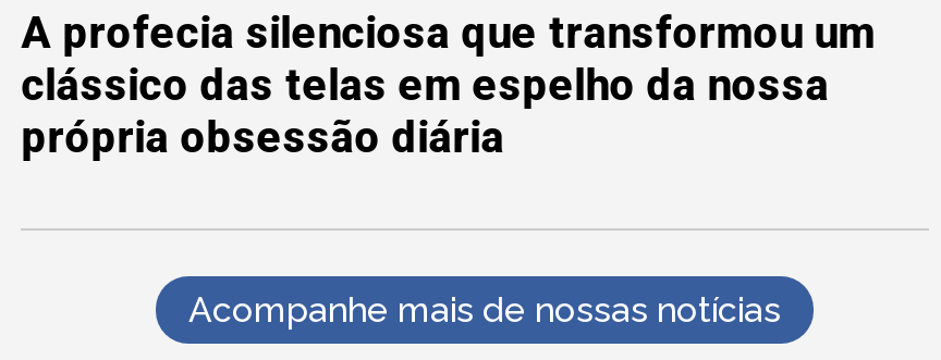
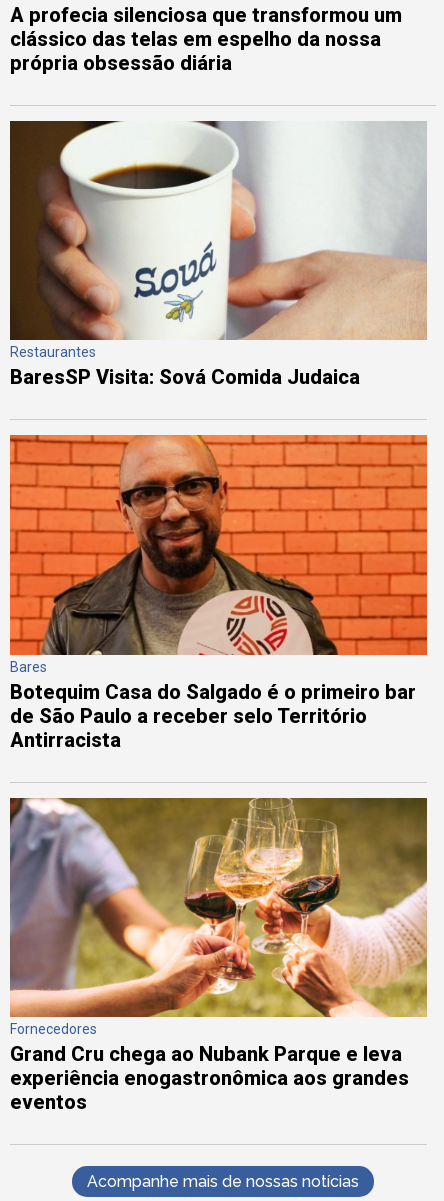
none -> [9,120,428,389] [image] | Restaurantes | BaresSP Visita: Sová Comida Judaica
none -> [9,434,428,752] [image] | Bares | Botequim Casa do Salgado é o primeiro bar | de São Paulo a receber selo Território | Antirracista
none -> [9,797,428,1114] [image] | Fornecedores | Grand Cru chega ao Nubank Parque e leva | experiência enogastronômica aos grandes | eventos

